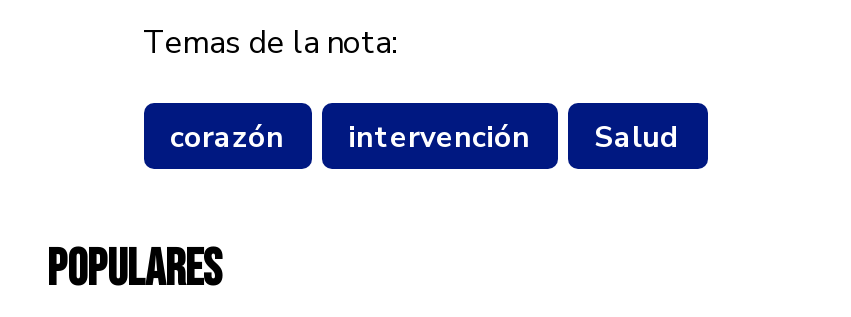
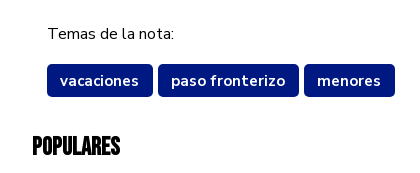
[170,117,680,157] corazón | intervención | Salud -> [60,71,381,91] vacaciones | paso fronterizo | menores

